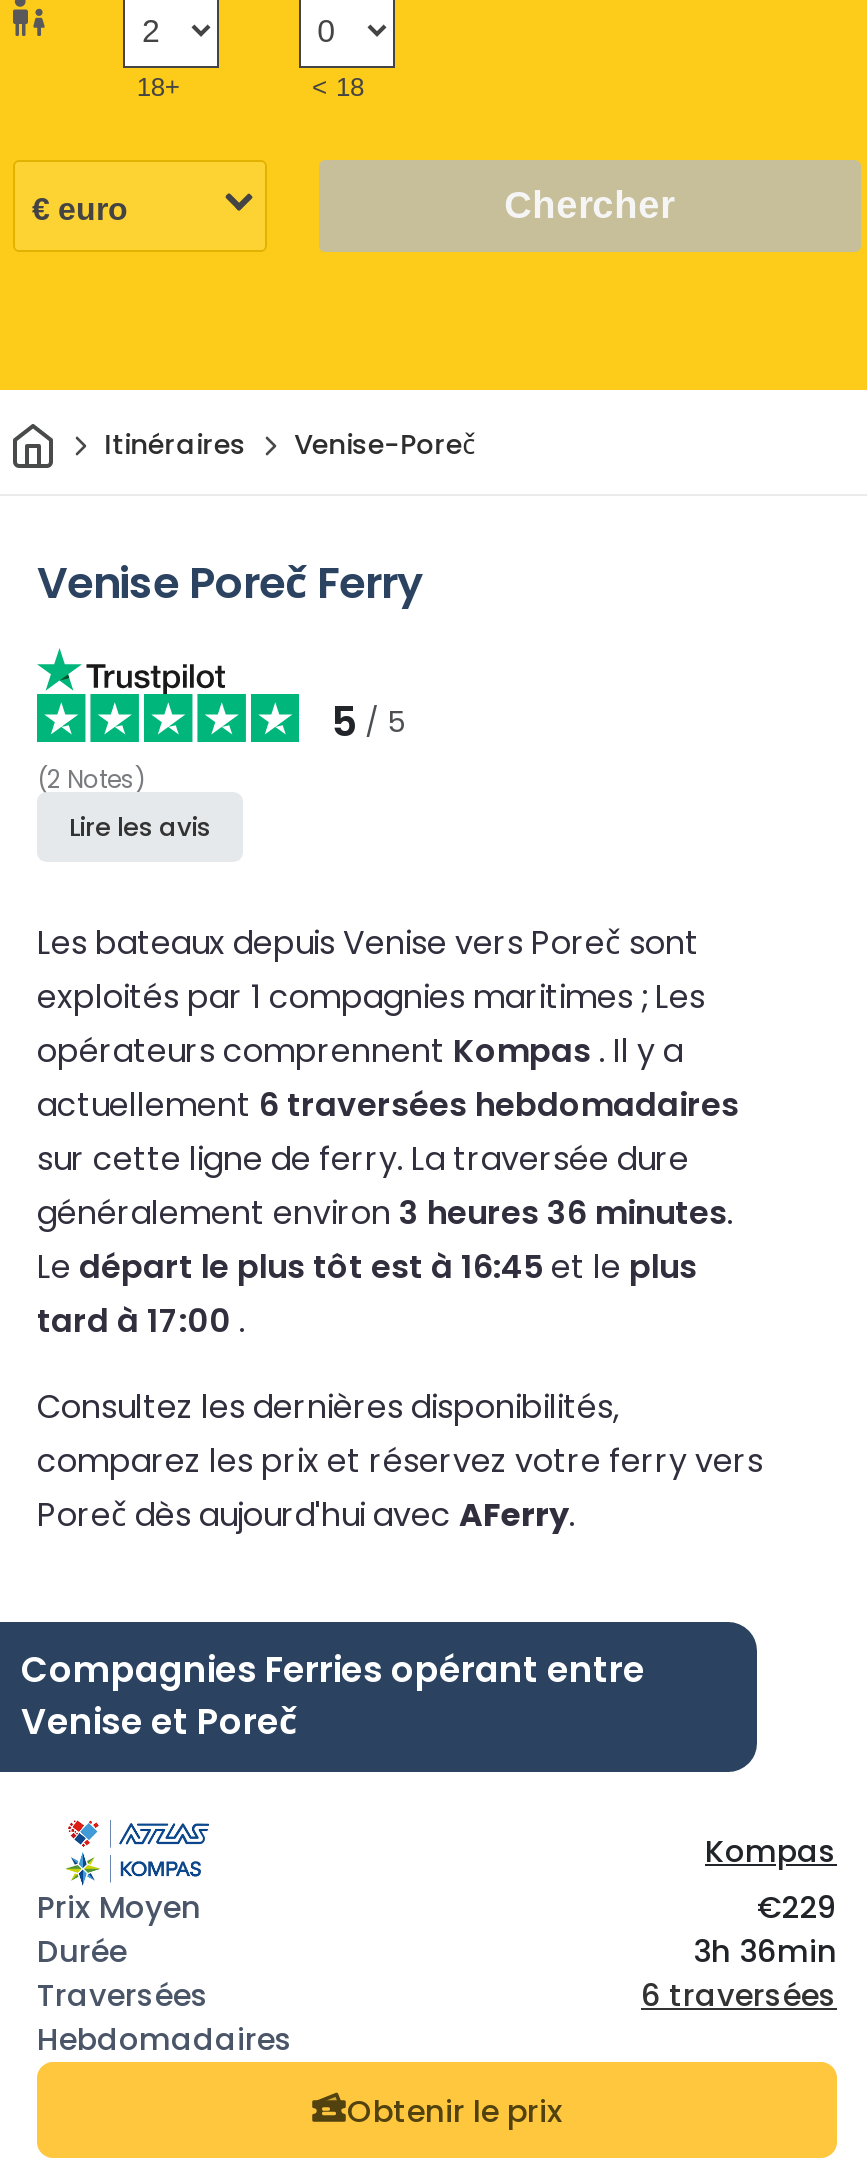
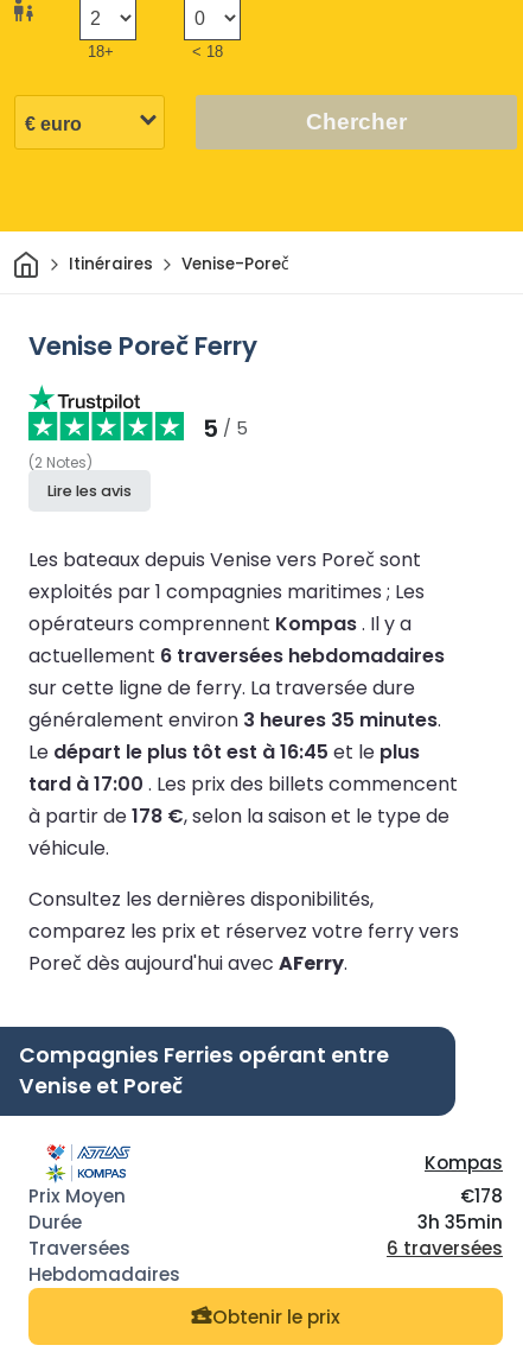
[37,1189,733,1235] généralement environ 3 heures 36 minutes. -> [28,706,441,733] généralement environ 3 heures 35 minutes.
[37,1297,245,1343] tard à 17:00. -> [28,770,458,861] tard à 17:00. Les prix des billets commencent | à partir de 178 €, selon la saison et le type de | véhicule.
[757,1886,837,1928] €229 -> [460,1184,503,1209] €178
[693,1930,837,1972] 3h 36min -> [417,1210,503,1235] 3h 35min

